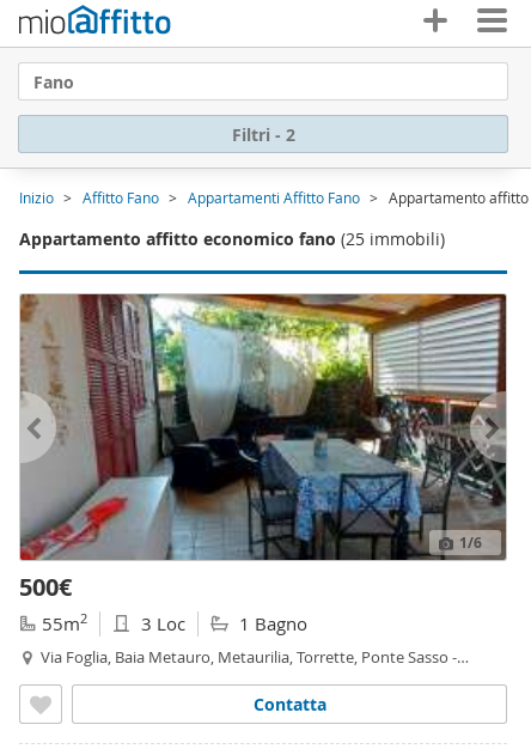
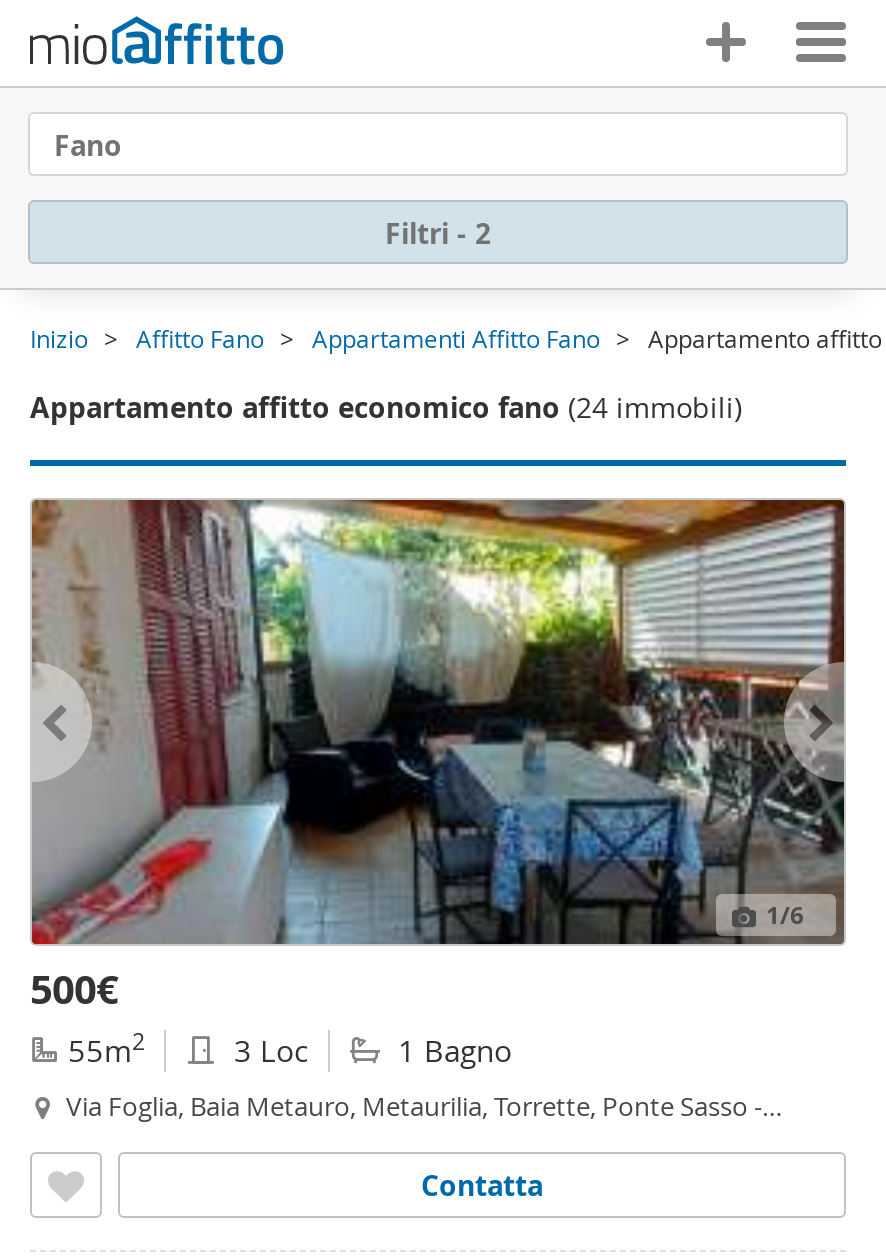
[19,227,445,250] Appartamento affitto economico fano (25 immobili) -> [30,388,742,426] Appartamento affitto economico fano (24 immobili)

